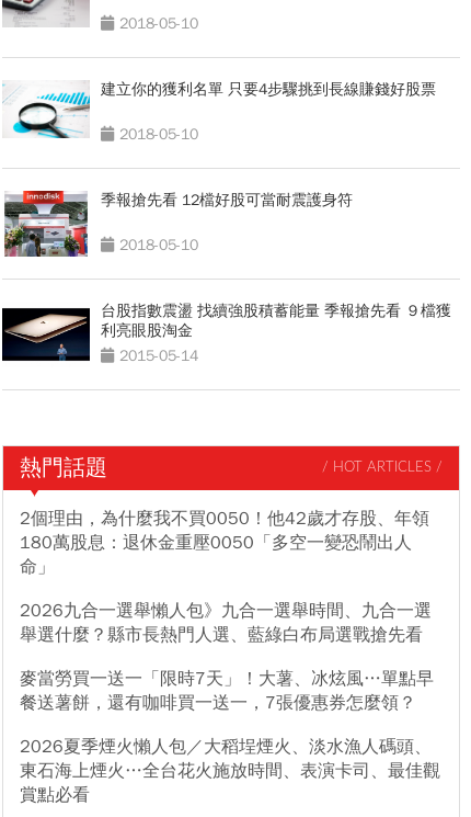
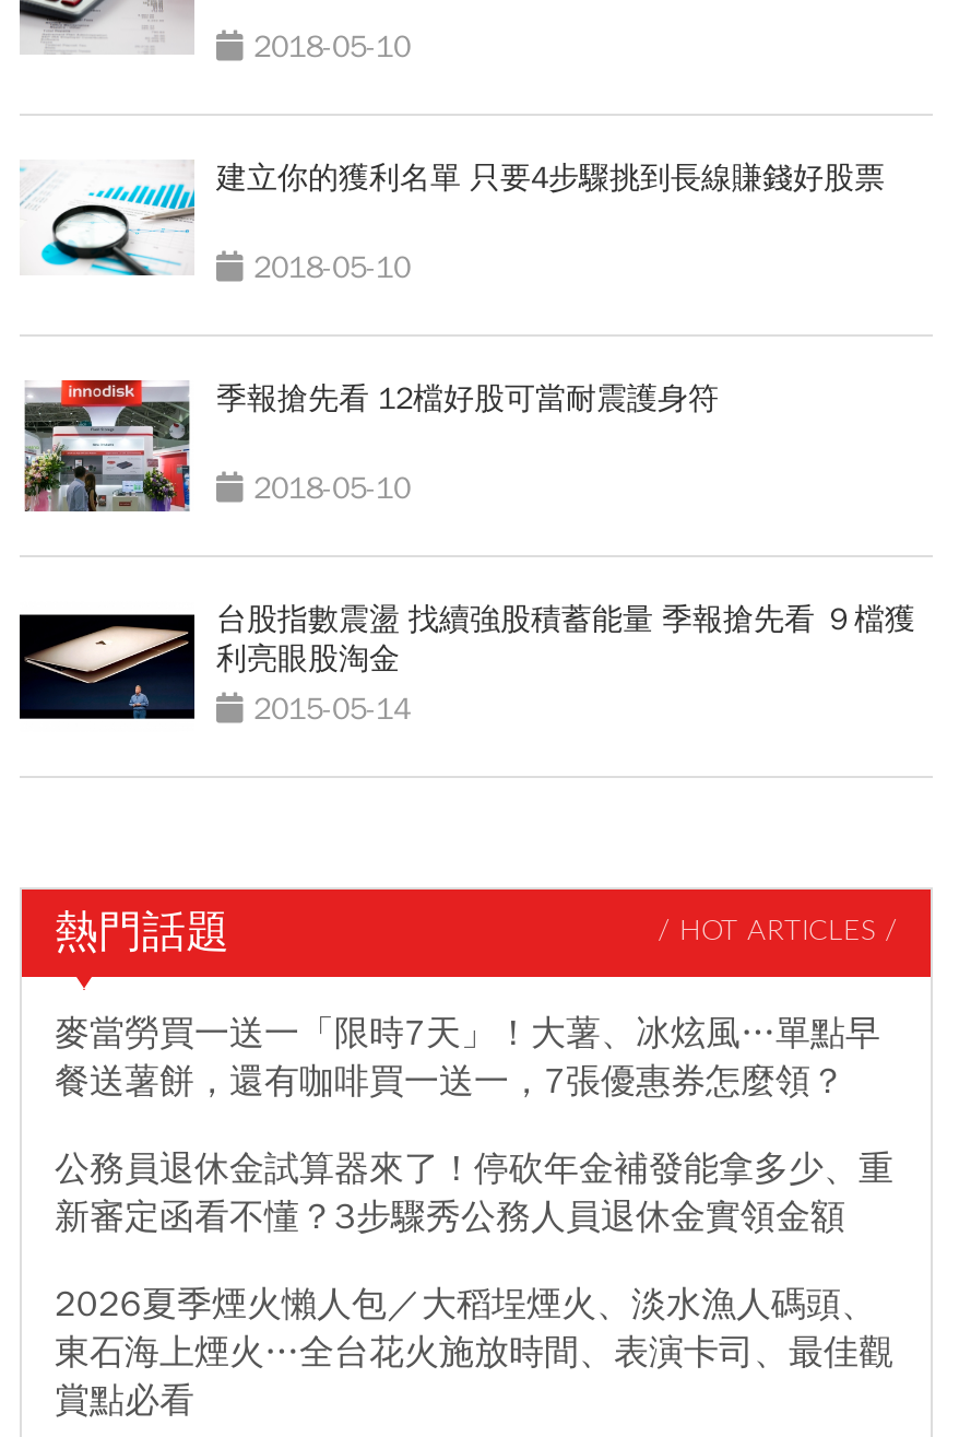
[20,507,432,645] 2個理由，為什麼我不買0050！他42歲才存股、年領 | 180萬股息：退休金重壓0050「多空一變恐鬧出人 | 命」 | 2026九合一選舉懶人包》九合一選舉時間、九合一選 | 舉選什麼？縣市長熱門人選、藍綠白布局選戰搶先看 -> none
moved [20,667,434,713] -> [55,1011,880,1103]: 麥當勞買一送一「限時7天」！大薯、冰炫風…單點早 | 餐送薯餅，還有咖啡買一送一，7張優惠券怎麼領？
none -> [55,1146,893,1238] 公務員退休金試算器來了！停砍年金補發能拿多少、重 | 新審定函看不懂？3步驟秀公務人員退休金實領金額

